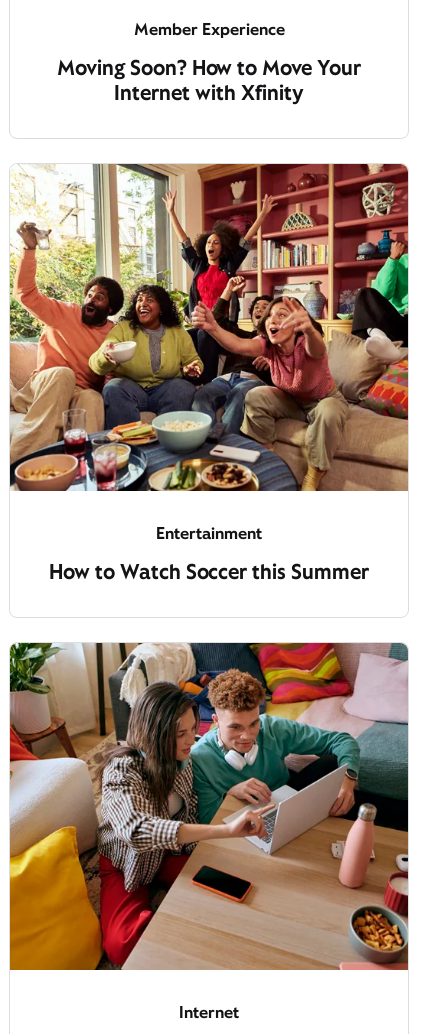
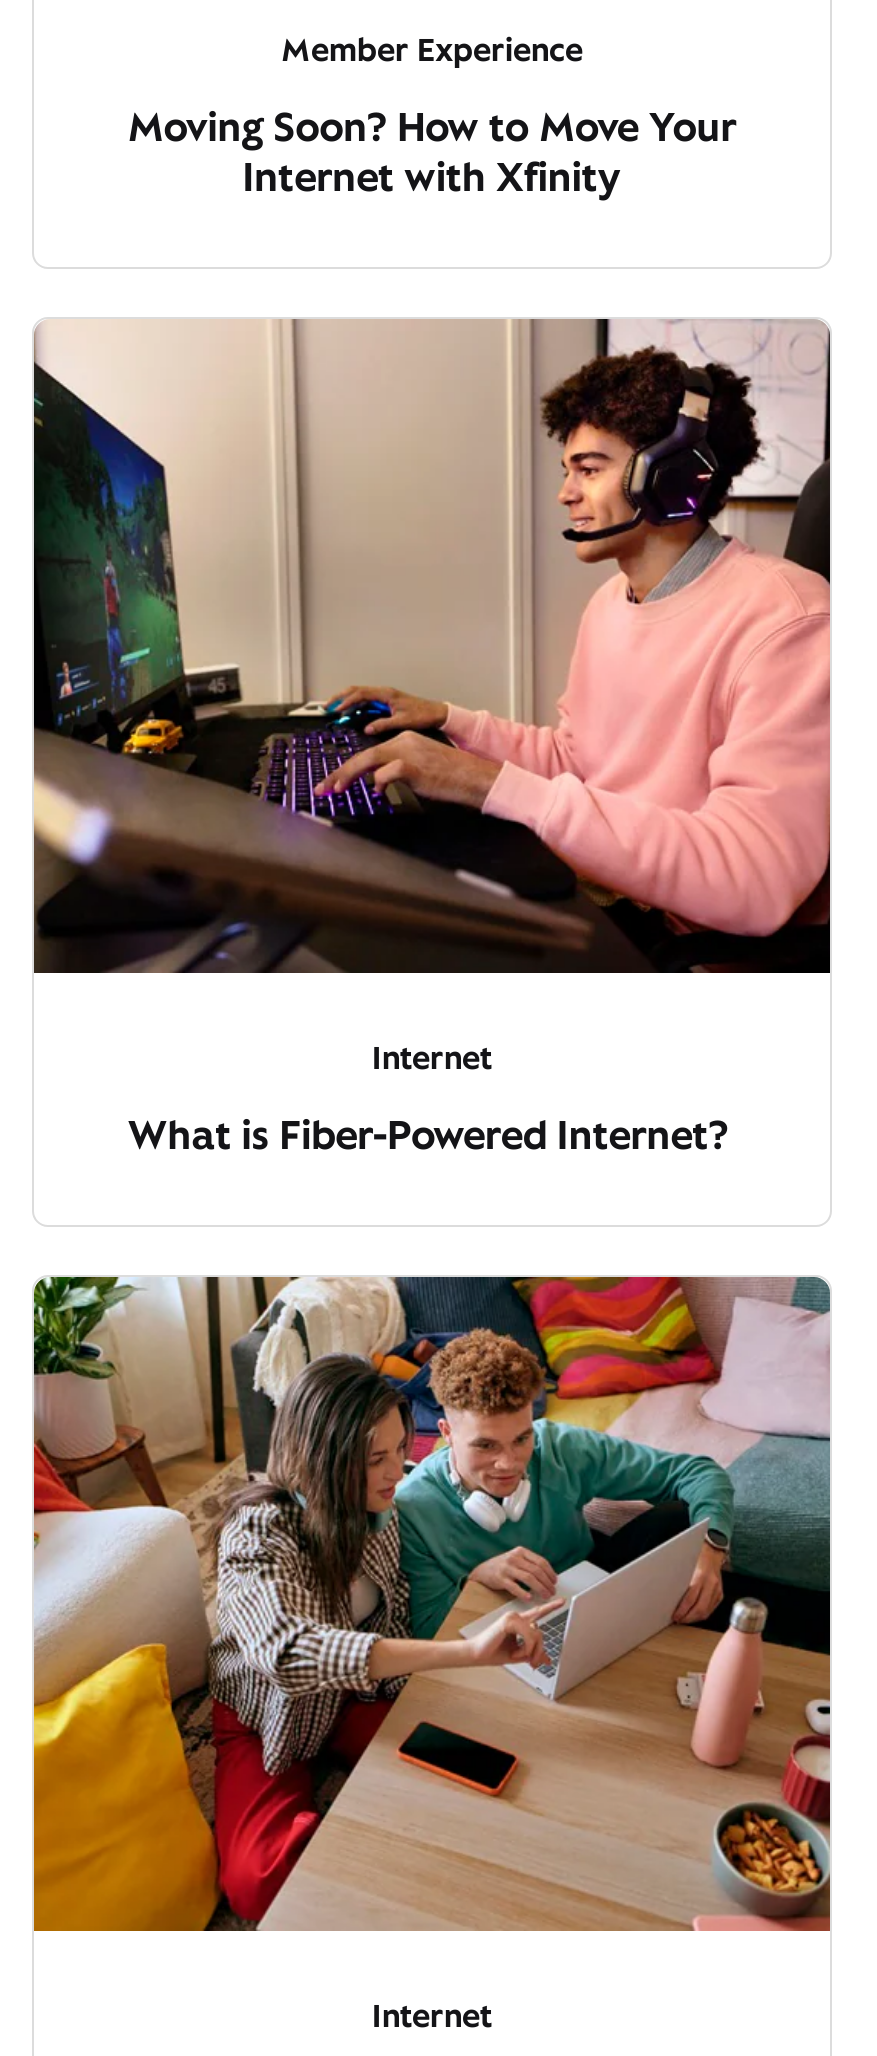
[9,163,409,544] [image] | Entertainment -> [32,317,832,1078] [image] | Internet
[49,559,369,585] How to Watch Soccer this Summer -> [128,1108,736,1160] What is Fiber-Powered Internet?

